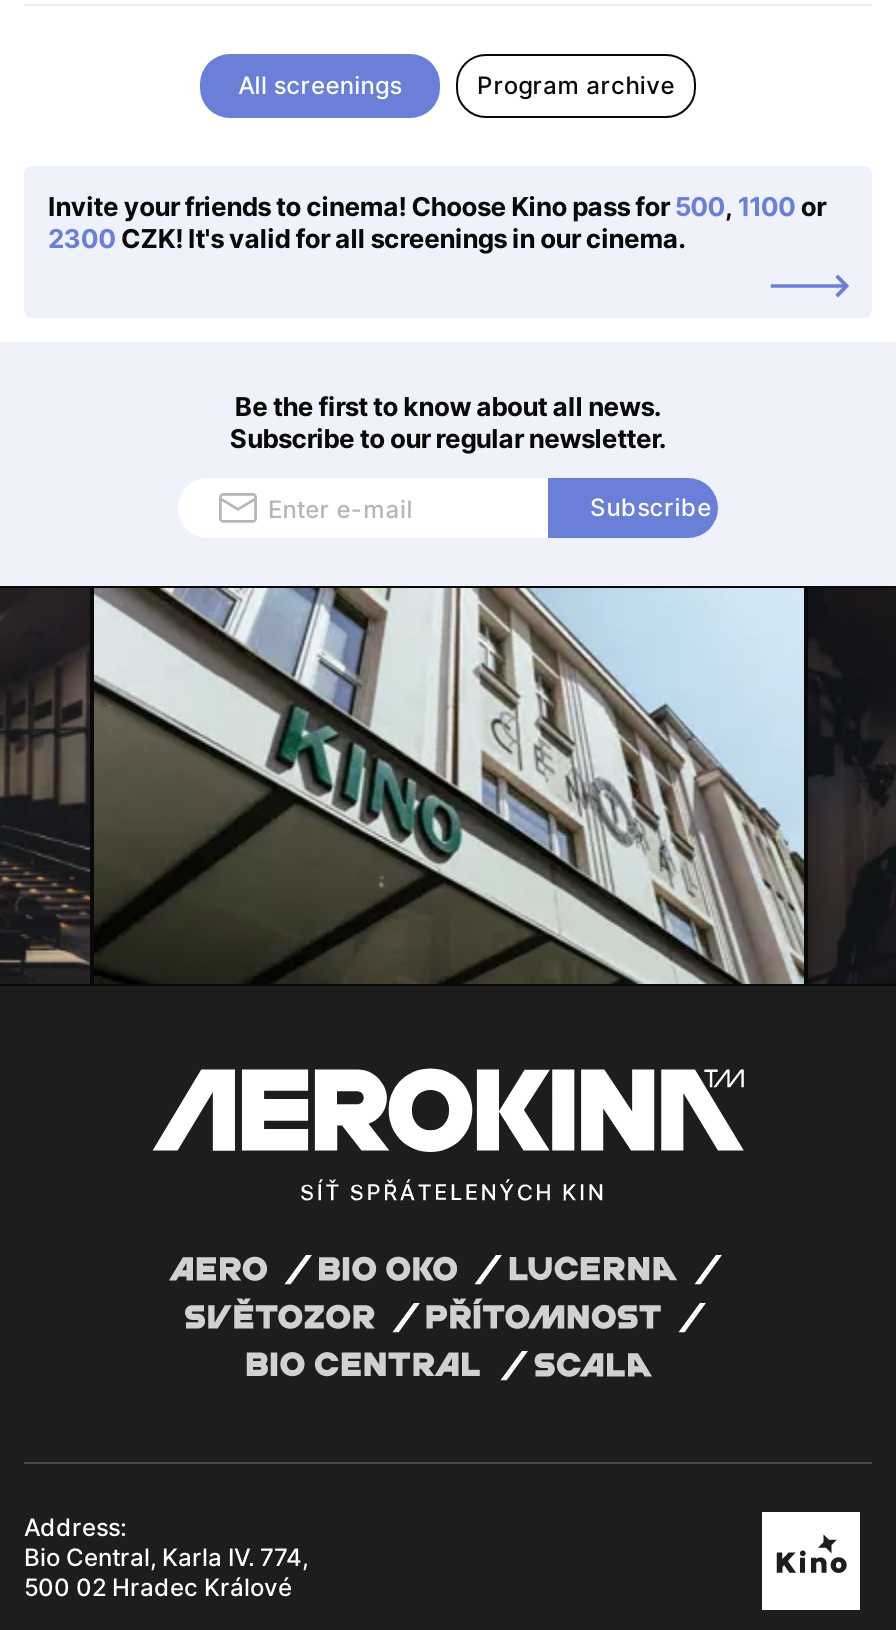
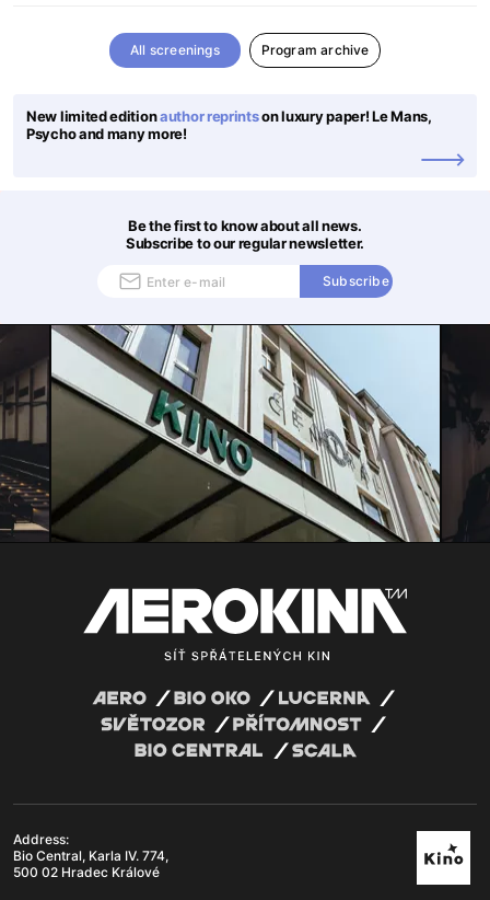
[48,190,826,254] Invite your friends to cinema! Choose Kino pass for 500, 1100 or | 2300 CZK! It's valid for all screenings in our cinema. -> [26,107,432,142] New limited edition author reprintson luxury paper! Le Mans, | Psycho and many more!

